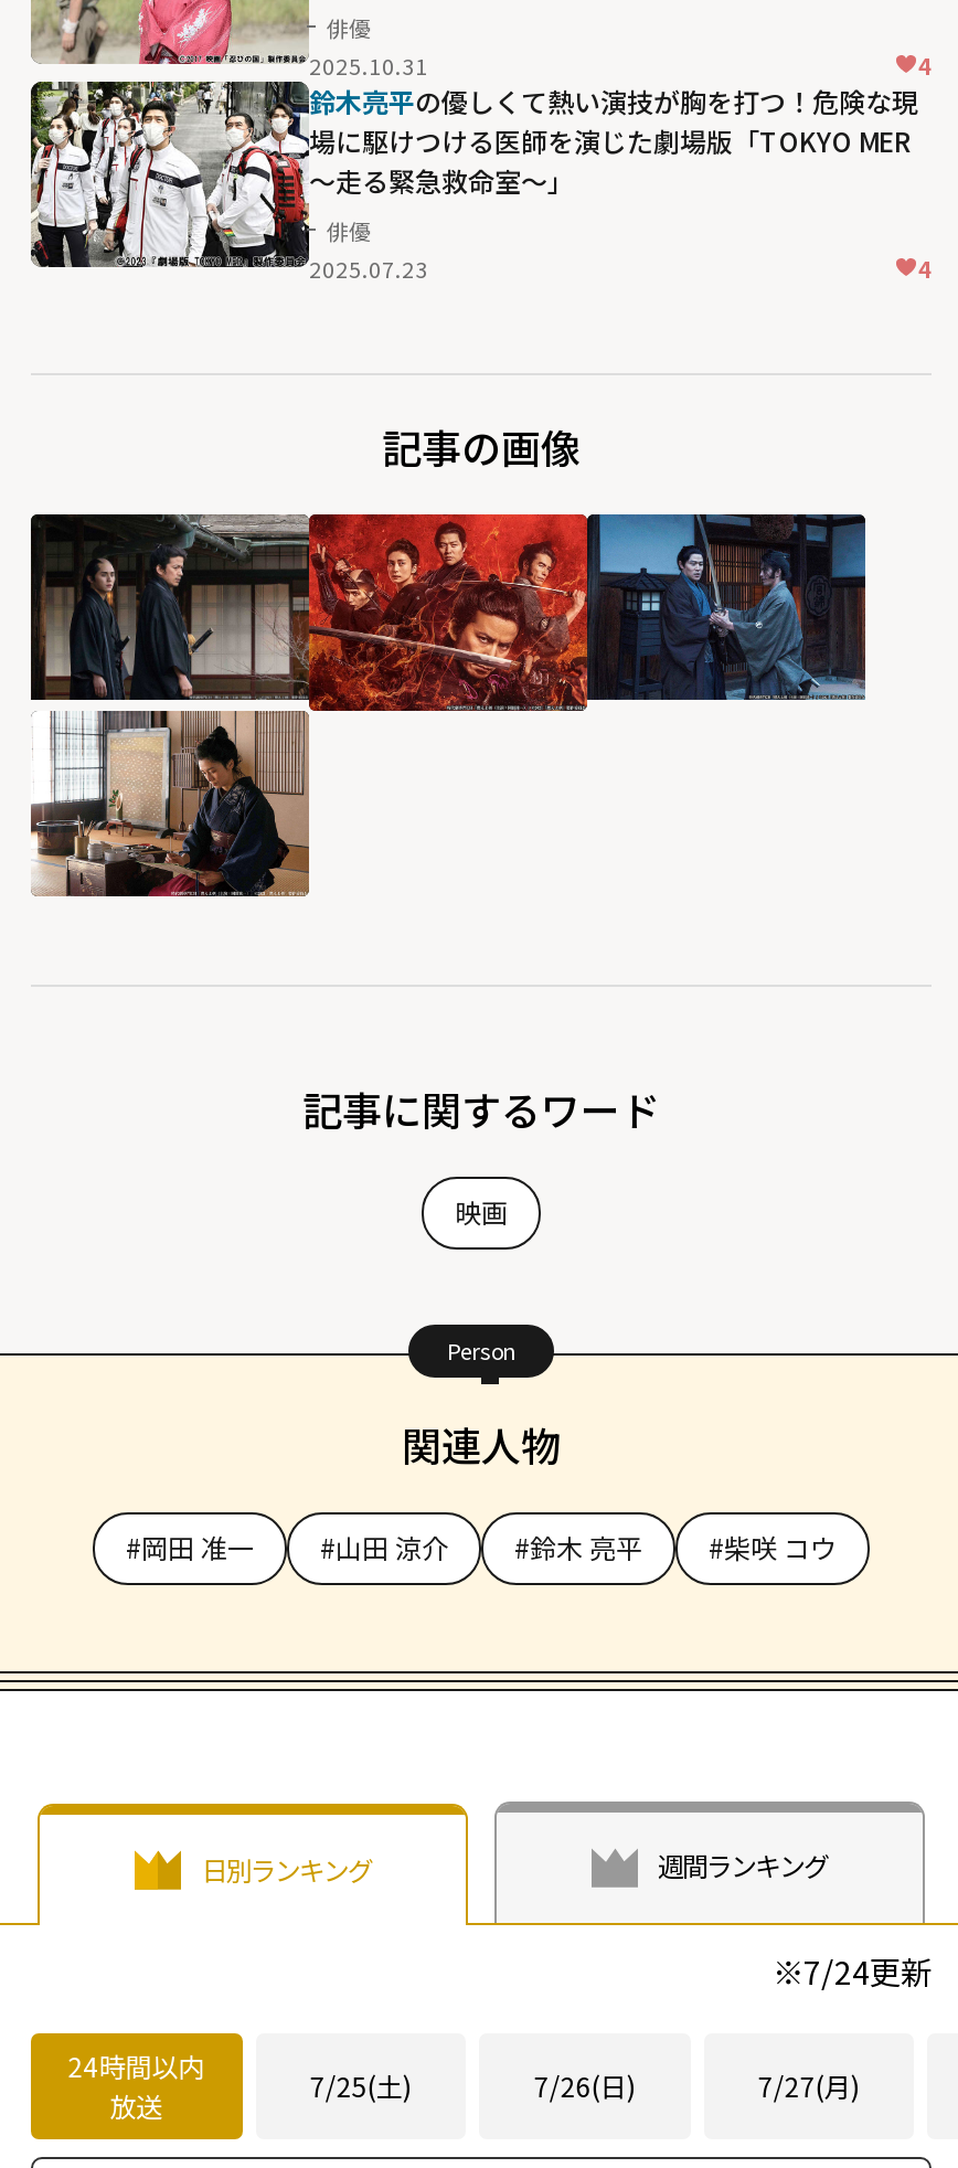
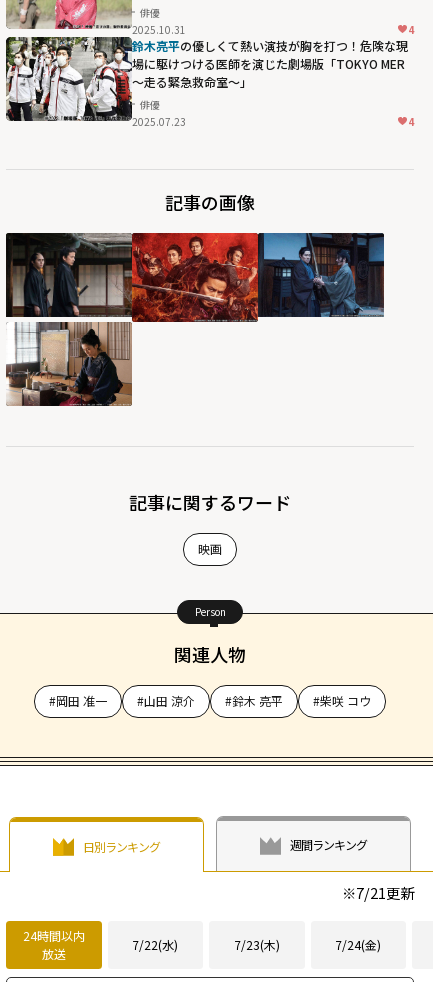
[773,1947,932,1993] ※7/24更新 -> [342,882,414,903] ※7/21更新
[310,2066,860,2103] 7/25(土) | 7/26(日) | 7/27(月) -> [132,936,381,953] 7/22(水) | 7/23(木) | 7/24(金)

